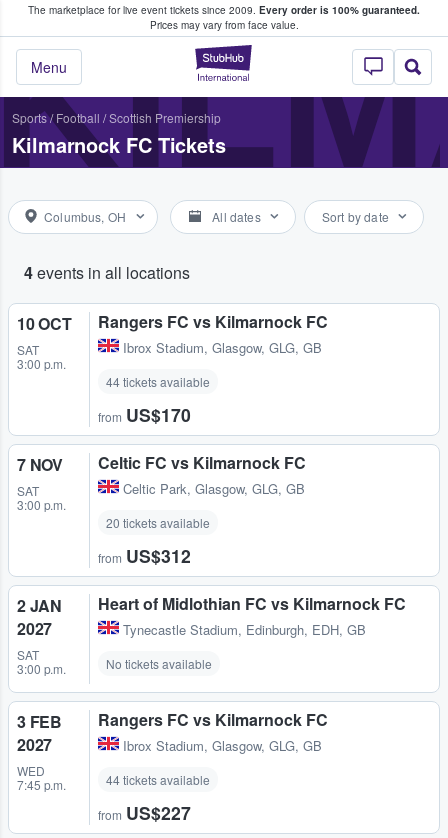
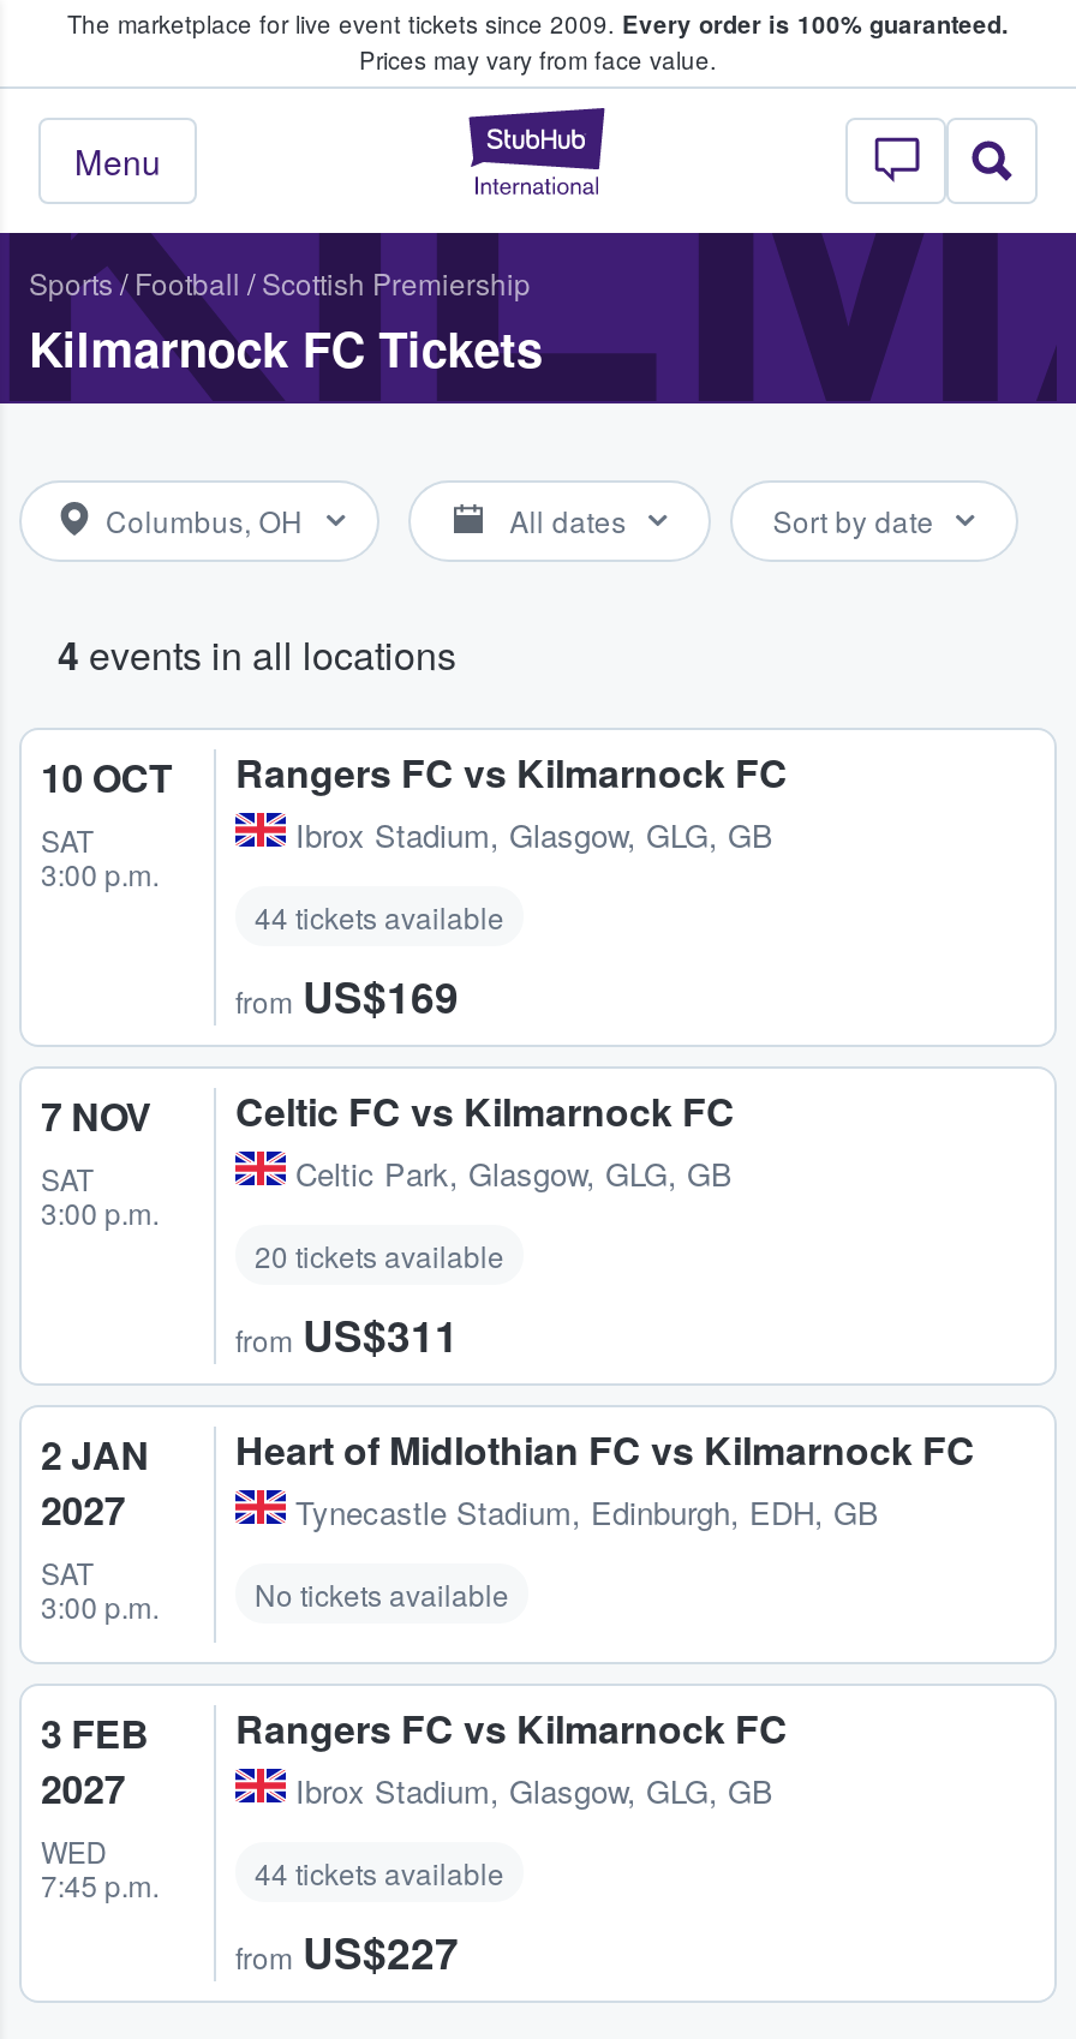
[98,402,191,427] from US$170 -> [235,966,459,1026] from US$169
[98,543,191,568] from US$312 -> [235,1305,459,1365] from US$311

